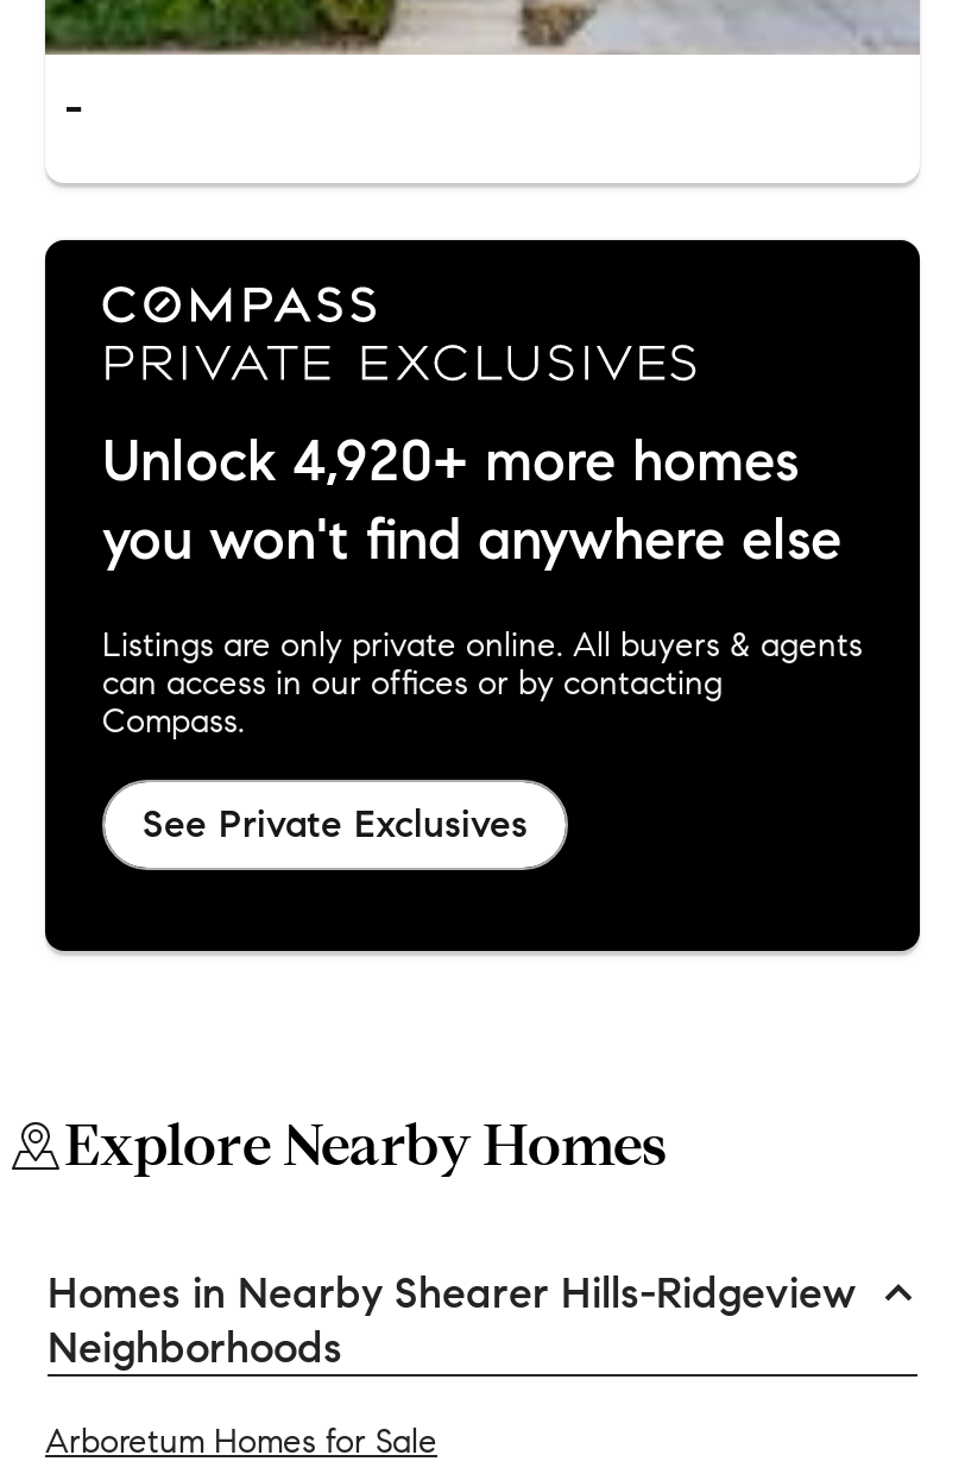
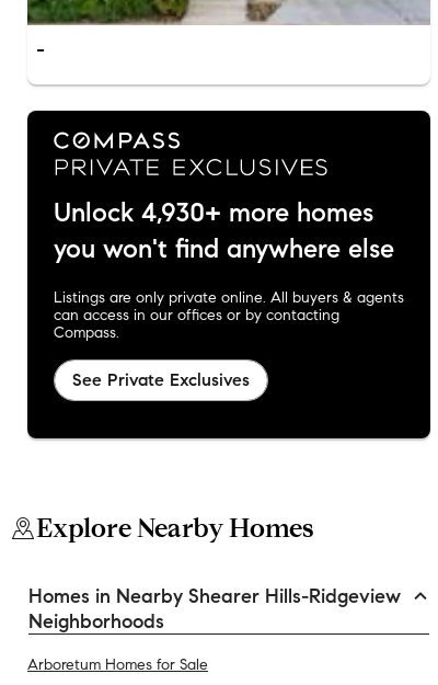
[102,426,799,497] Unlock 4,920+ more homes -> [54,196,373,229] Unlock 4,930+ more homes

